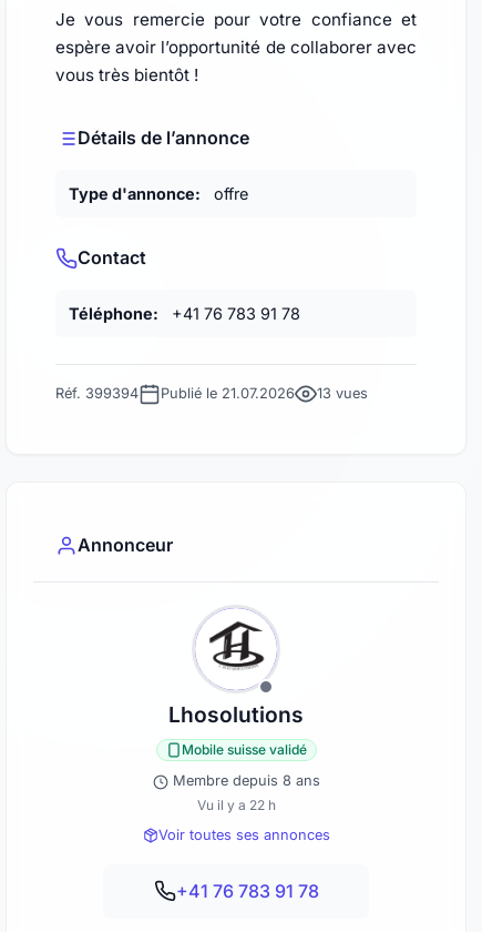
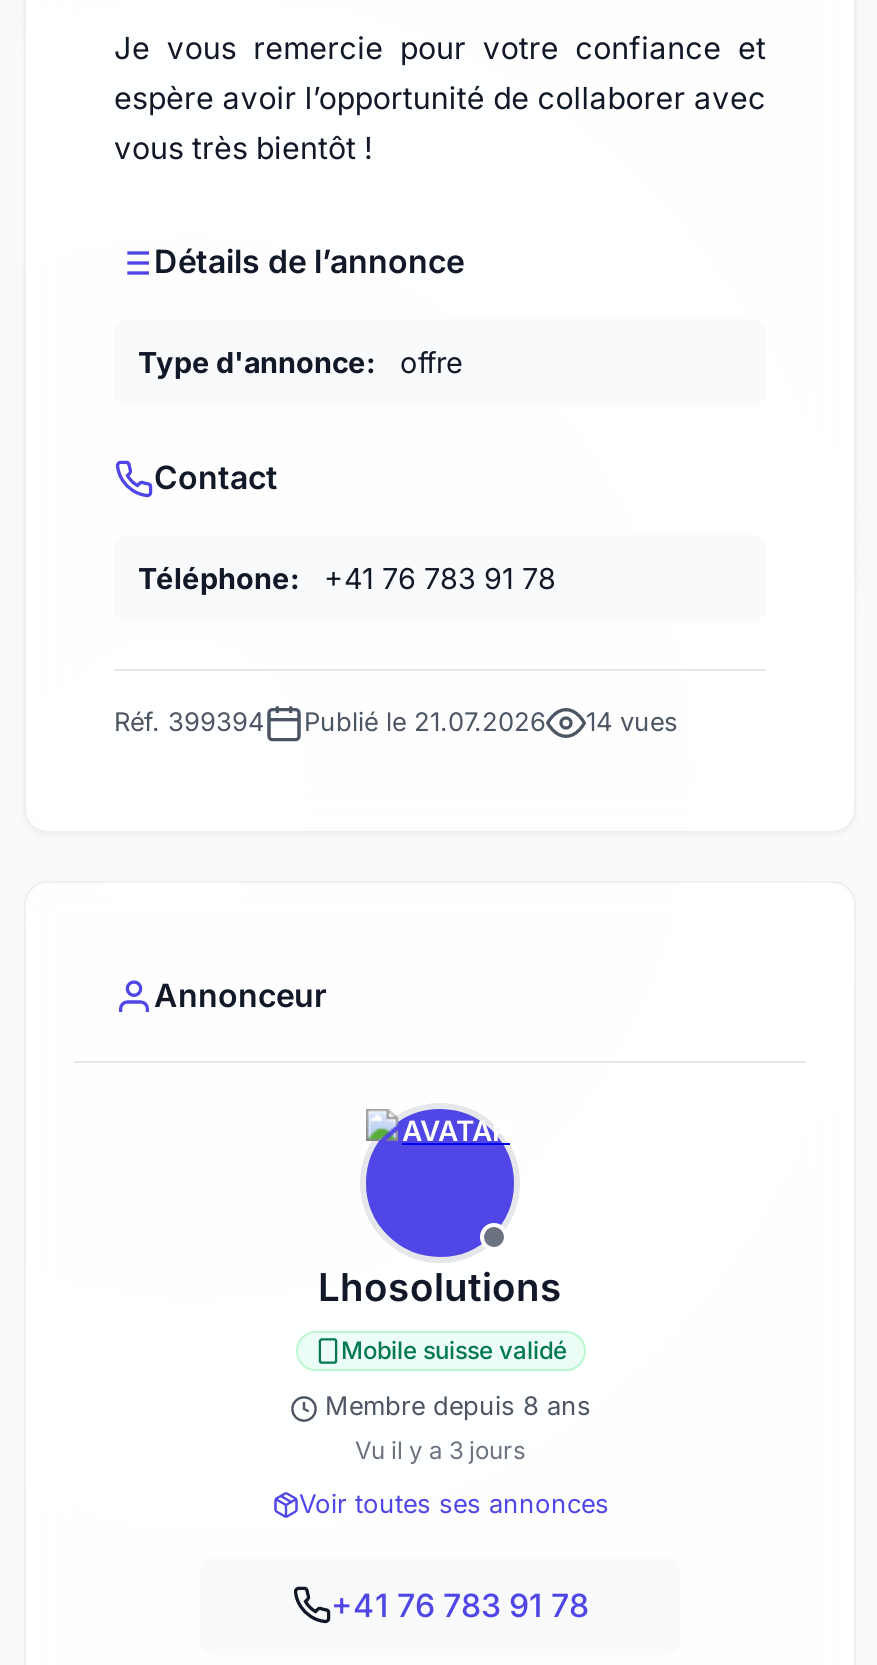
[55,385,368,402] Réf. 399394 Publié le 21.07.2026 13 vues -> [114,708,678,738] Réf. 399394 Publié le 21.07.2026 14 vues
[195,608,277,690] [image] -> [364,1107,516,1259] [image]
[197,797,275,813] Vu il y a 22 h -> [355,1435,525,1465] Vu il y a 3 jours

